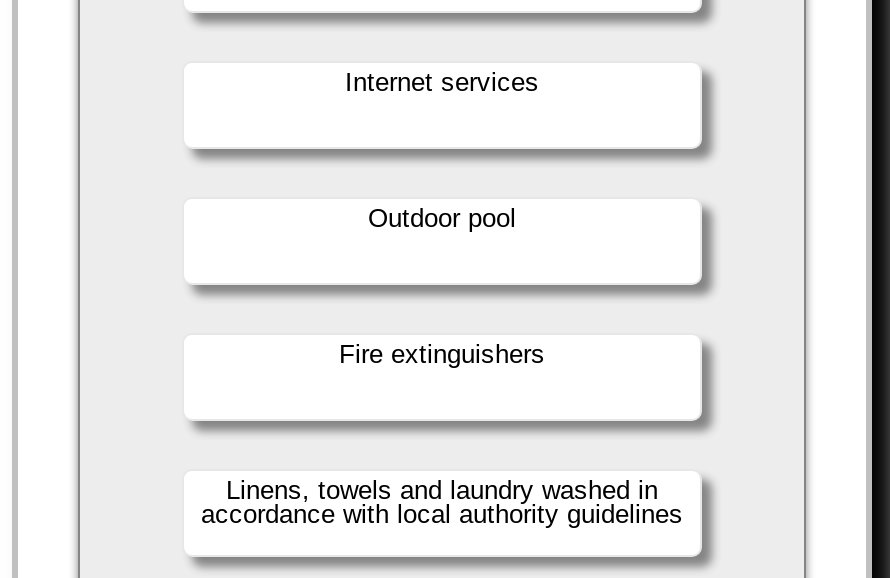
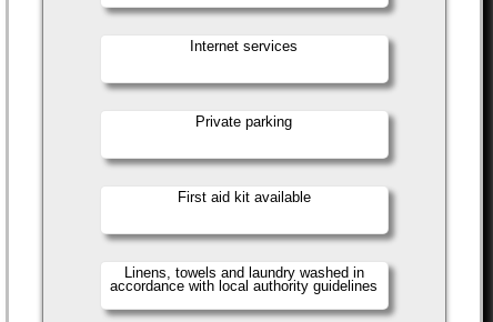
[368,203,516,233] Outdoor pool -> [196,113,293,130] Private parking
[339,339,545,369] Fire extinguishers -> [178,189,311,205] First aid kit available

